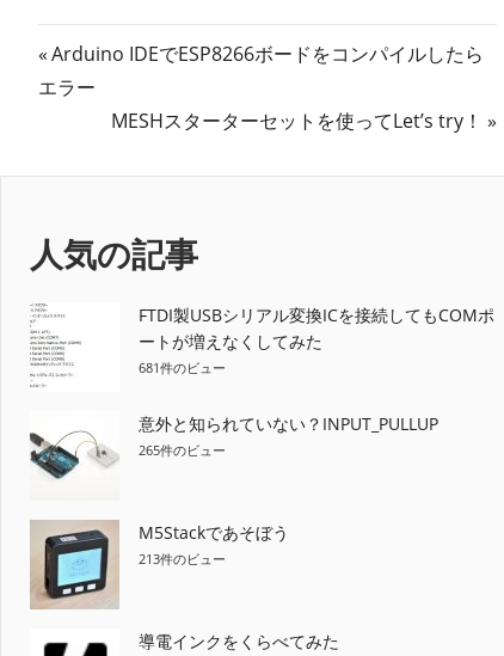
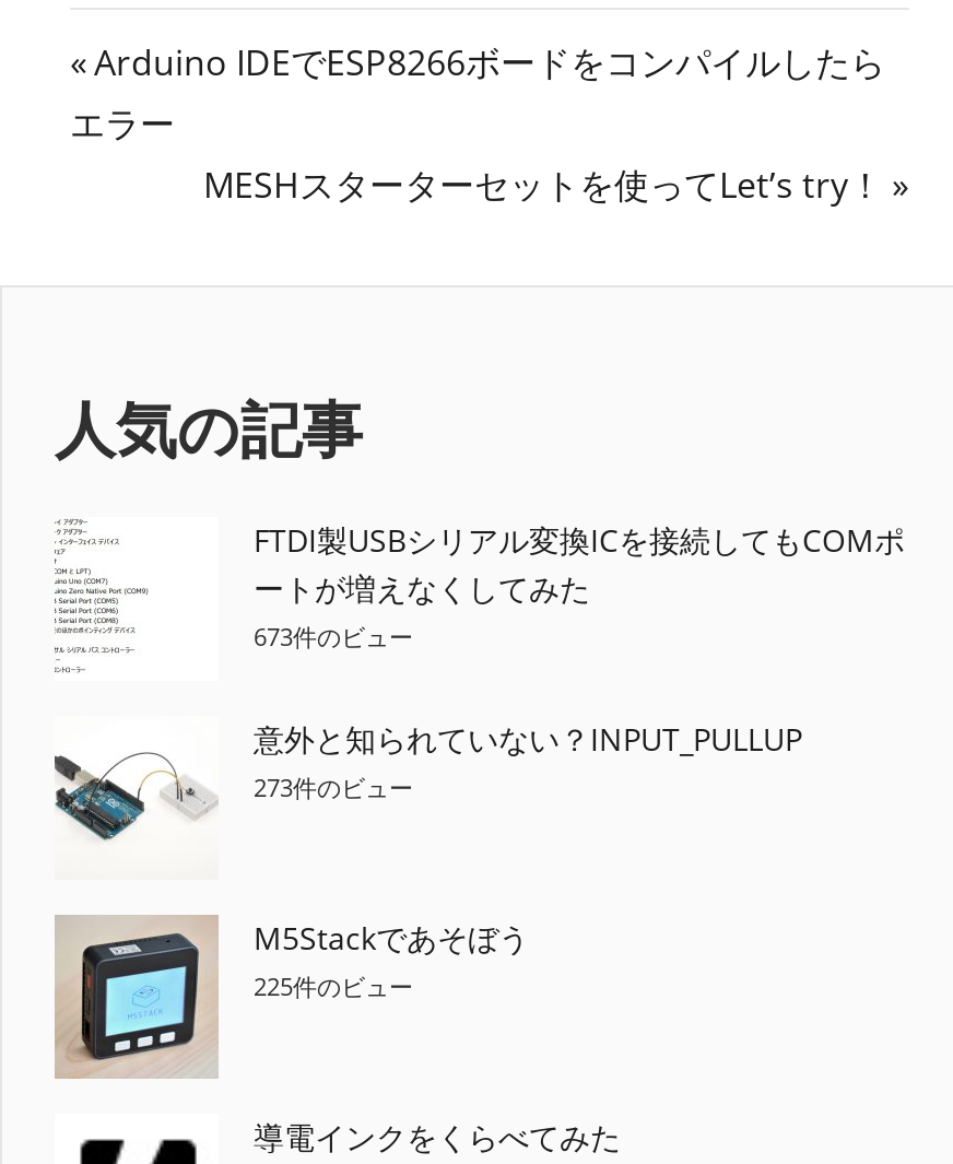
[139,359,226,377] 681件のビュー -> [254,620,413,653] 673件のビュー
[139,441,226,459] 265件のビュー -> [254,771,413,804] 273件のビュー
[139,550,226,568] 213件のビュー -> [254,970,413,1002] 225件のビュー

